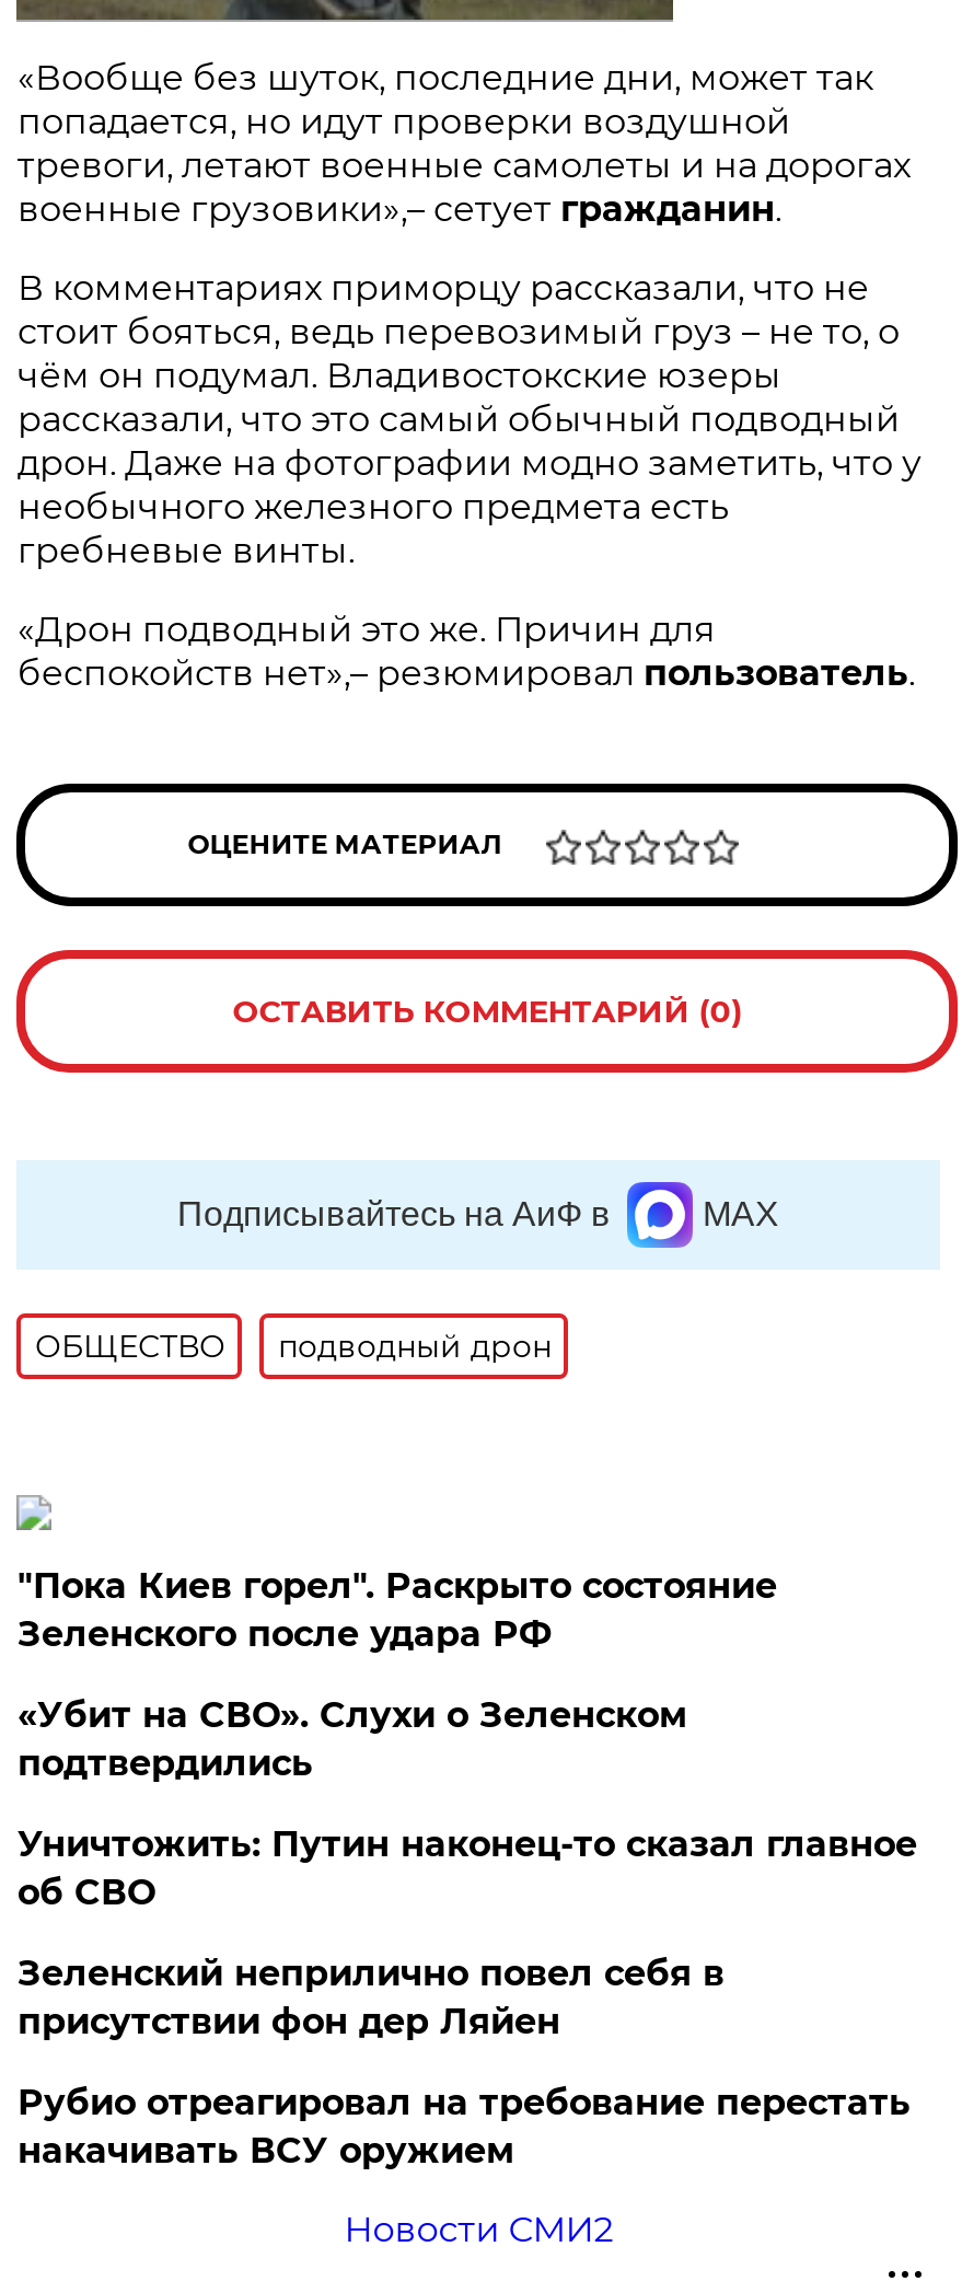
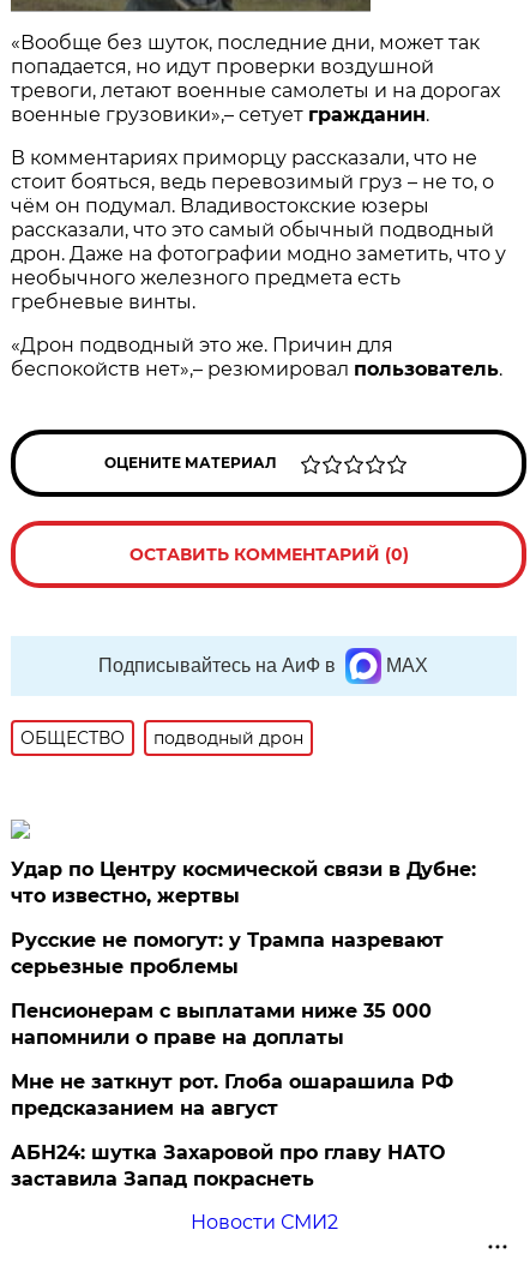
[17,1565,777,1655] "Пока Киев горел". Раскрыто состояние | Зеленского после удара РФ -> [11,858,477,907] Удар по Центру космической связи в Дубне: | что известно, жертвы
[17,1694,687,1784] «Убит на СВО». Слухи о Зеленском | подтвердились -> [11,929,444,978] Русские не помогут: у Трампа назревают | серьезные проблемы
[17,1823,917,1913] Уничтожить: Путин наконец-то сказал главное | об СВО -> [11,1000,432,1049] Пенсионерам с выплатами ниже 35 000 | напомнили о праве на доплаты
[17,1953,724,2042] Зеленский неприлично повел cебя в | присутствии фон дер Ляйен -> [11,1070,454,1120] Мне не заткнут рот. Глоба ошарашила РФ | предсказанием на август
[17,2082,910,2172] Рубио отреагировал на требование перестать | накачивать ВСУ оружием -> [11,1141,445,1190] АБН24: шутка Захаровой про главу НАТО | заставила Запад покраснеть

